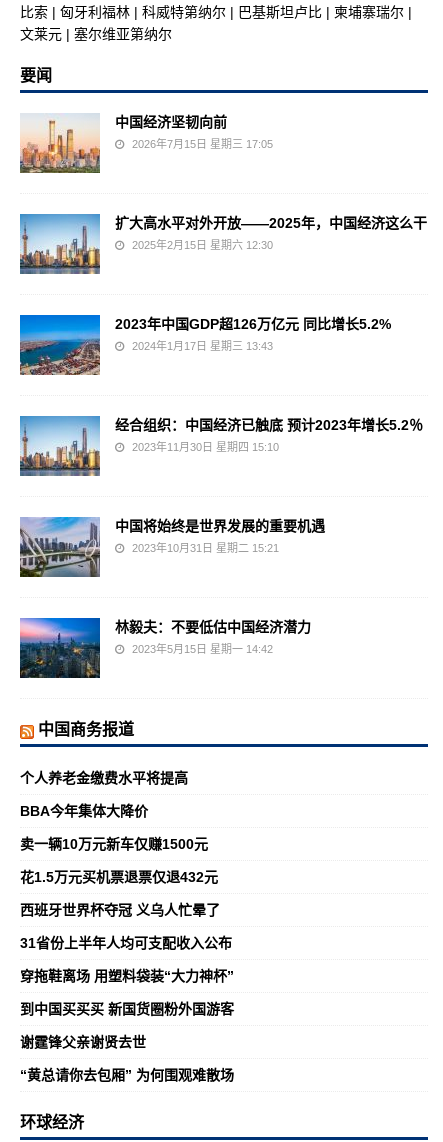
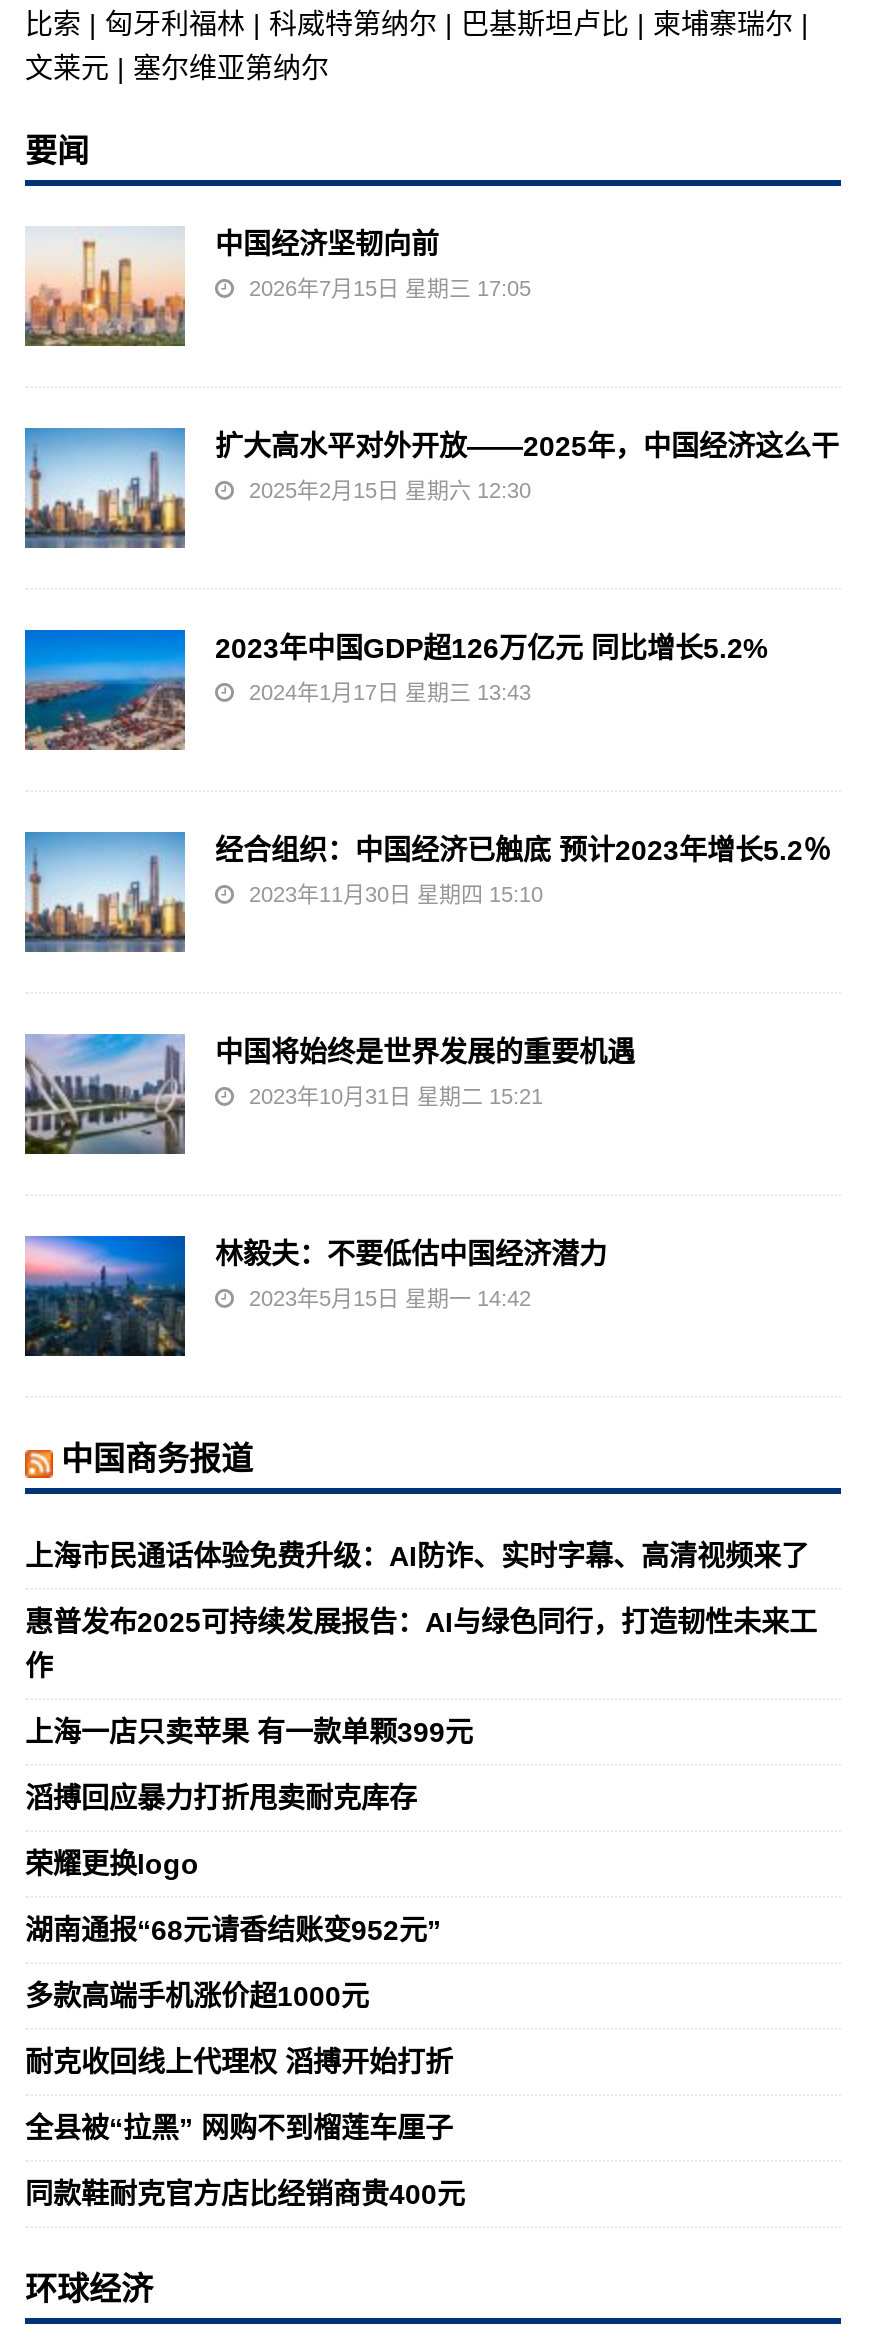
[20,770,188,786] 个人养老金缴费水平将提高 -> [25,1540,809,1572] 上海市民通话体验免费升级：AI防诈、实时字幕、高清视频来了
[20,803,148,819] BBA今年集体大降价 -> [25,1606,817,1682] 惠普发布2025可持续发展报告：AI与绿色同行，打造韧性未来工 | 作
[20,836,208,852] 卖一辆10万元新车仅赚1500元 -> [25,1716,473,1748] 上海一店只卖苹果 有一款单颗399元
[20,869,218,885] 花1.5万元买机票退票仅退432元 -> [25,1782,417,1814] 滔搏回应暴力打折甩卖耐克库存
[20,902,220,918] 西班牙世界杯夺冠 义乌人忙晕了 -> [25,1848,199,1880] 荣耀更换logo
[20,935,232,951] 31省份上半年人均可支配收入公布 -> [25,1914,441,1946] 湖南通报“68元请香结账变952元”
[20,968,234,984] 穿拖鞋离场 用塑料袋装“大力神杯” -> [25,1980,369,2012] 多款高端手机涨价超1000元
[20,1001,234,1017] 到中国买买买 新国货圈粉外国游客 -> [25,2046,453,2078] 耐克收回线上代理权 滔搏开始打折
[20,1034,146,1050] 谢霆锋父亲谢贤去世 -> [25,2112,453,2144] 全县被“拉黑” 网购不到榴莲车厘子
[20,1067,234,1083] “黄总请你去包厢” 为何围观难散场 -> [25,2178,465,2210] 同款鞋耐克官方店比经销商贵400元

